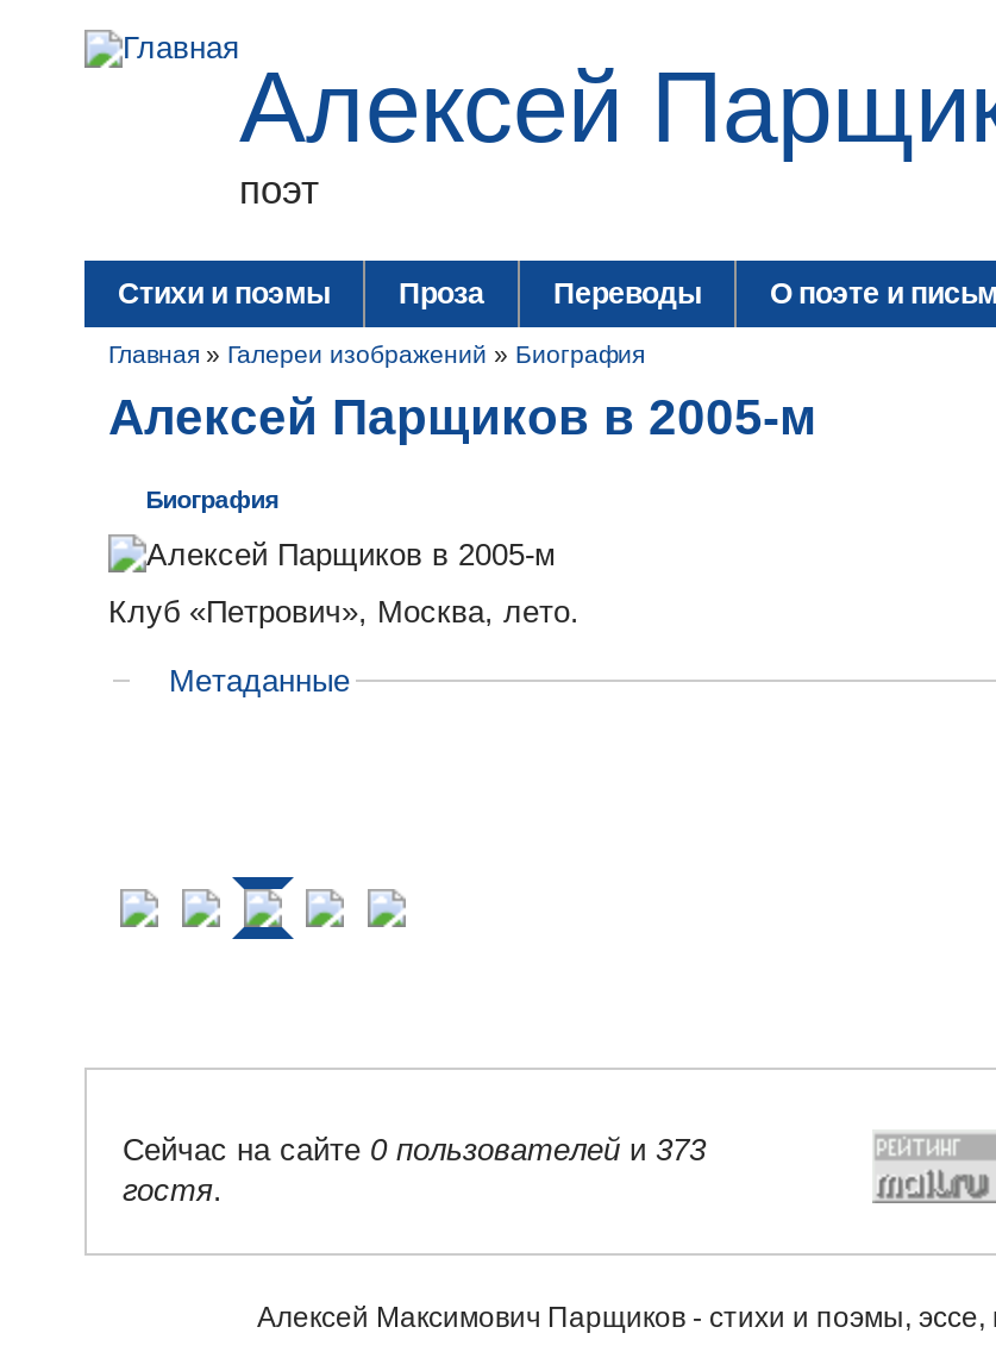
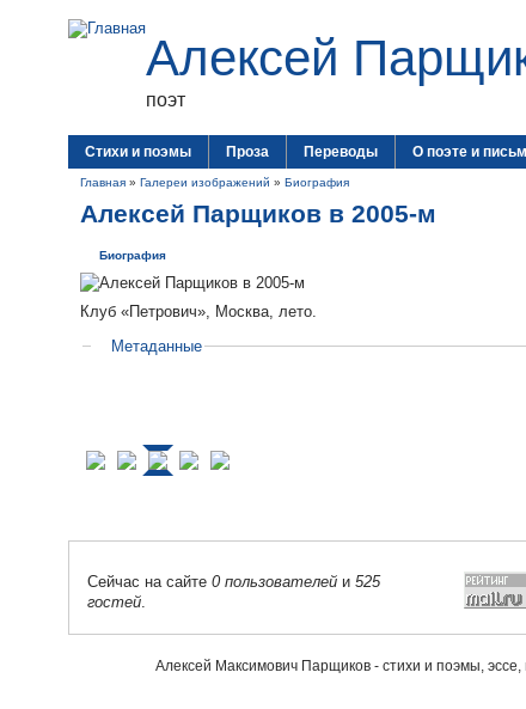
[123,1132,706,1208] Сейчас на сайте 0 пользователей и 373 | гостя. -> [87,573,380,611] Сейчас на сайте 0 пользователей и 525 | гостей.

